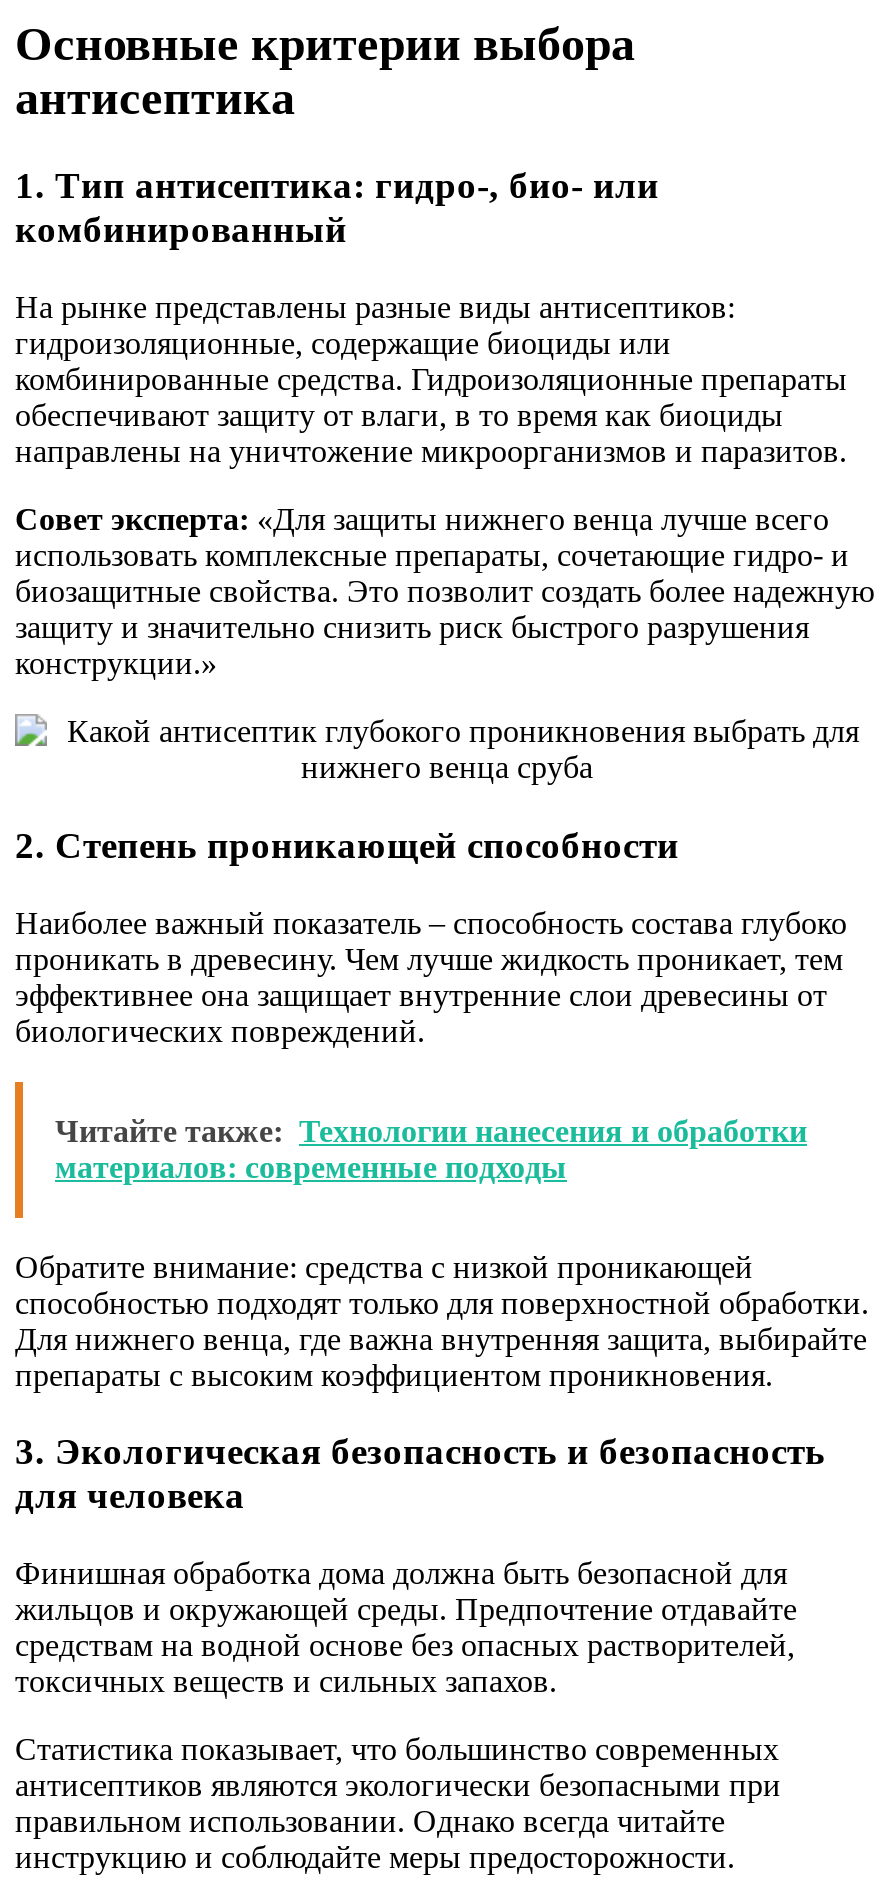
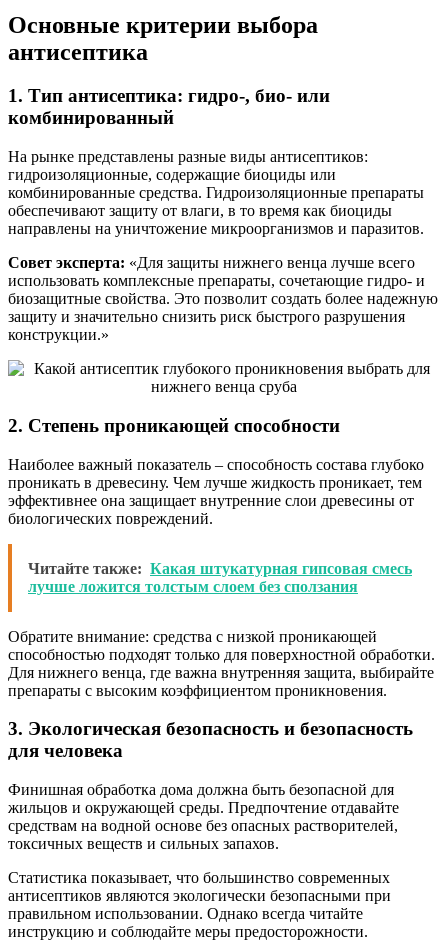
[55,1113,807,1183] Читайте также: Технологии нанесения и обработки | материалов: современные подходы -> [28,560,412,595] Читайте также: Какая штукатурная гипсовая смесь | лучше ложится толстым слоем без сползания

